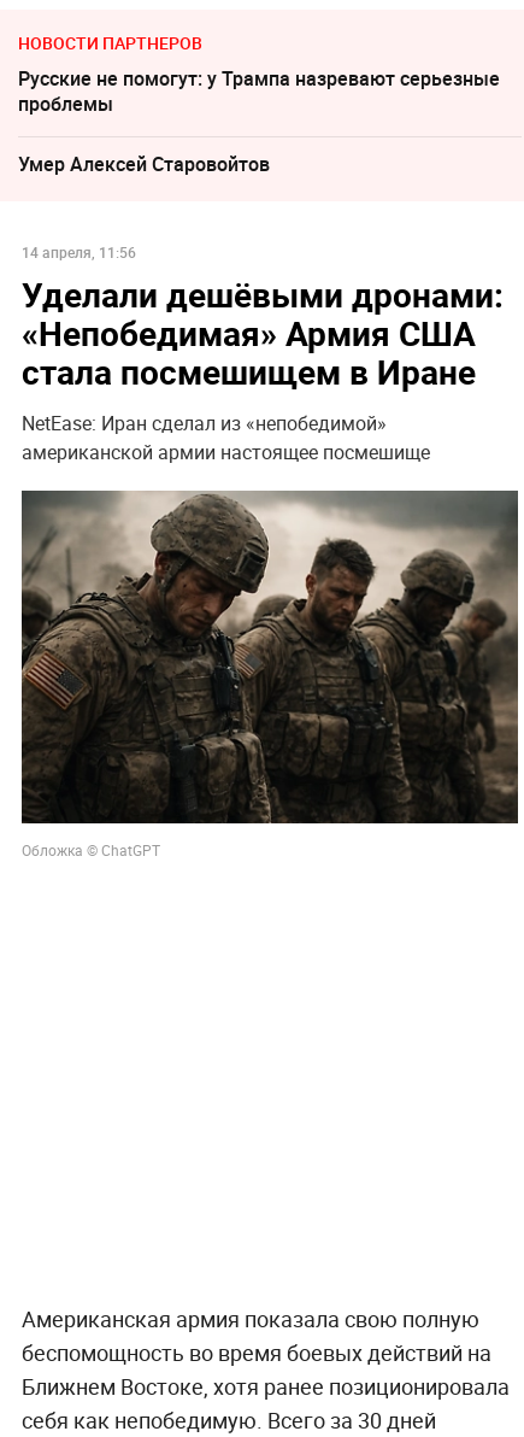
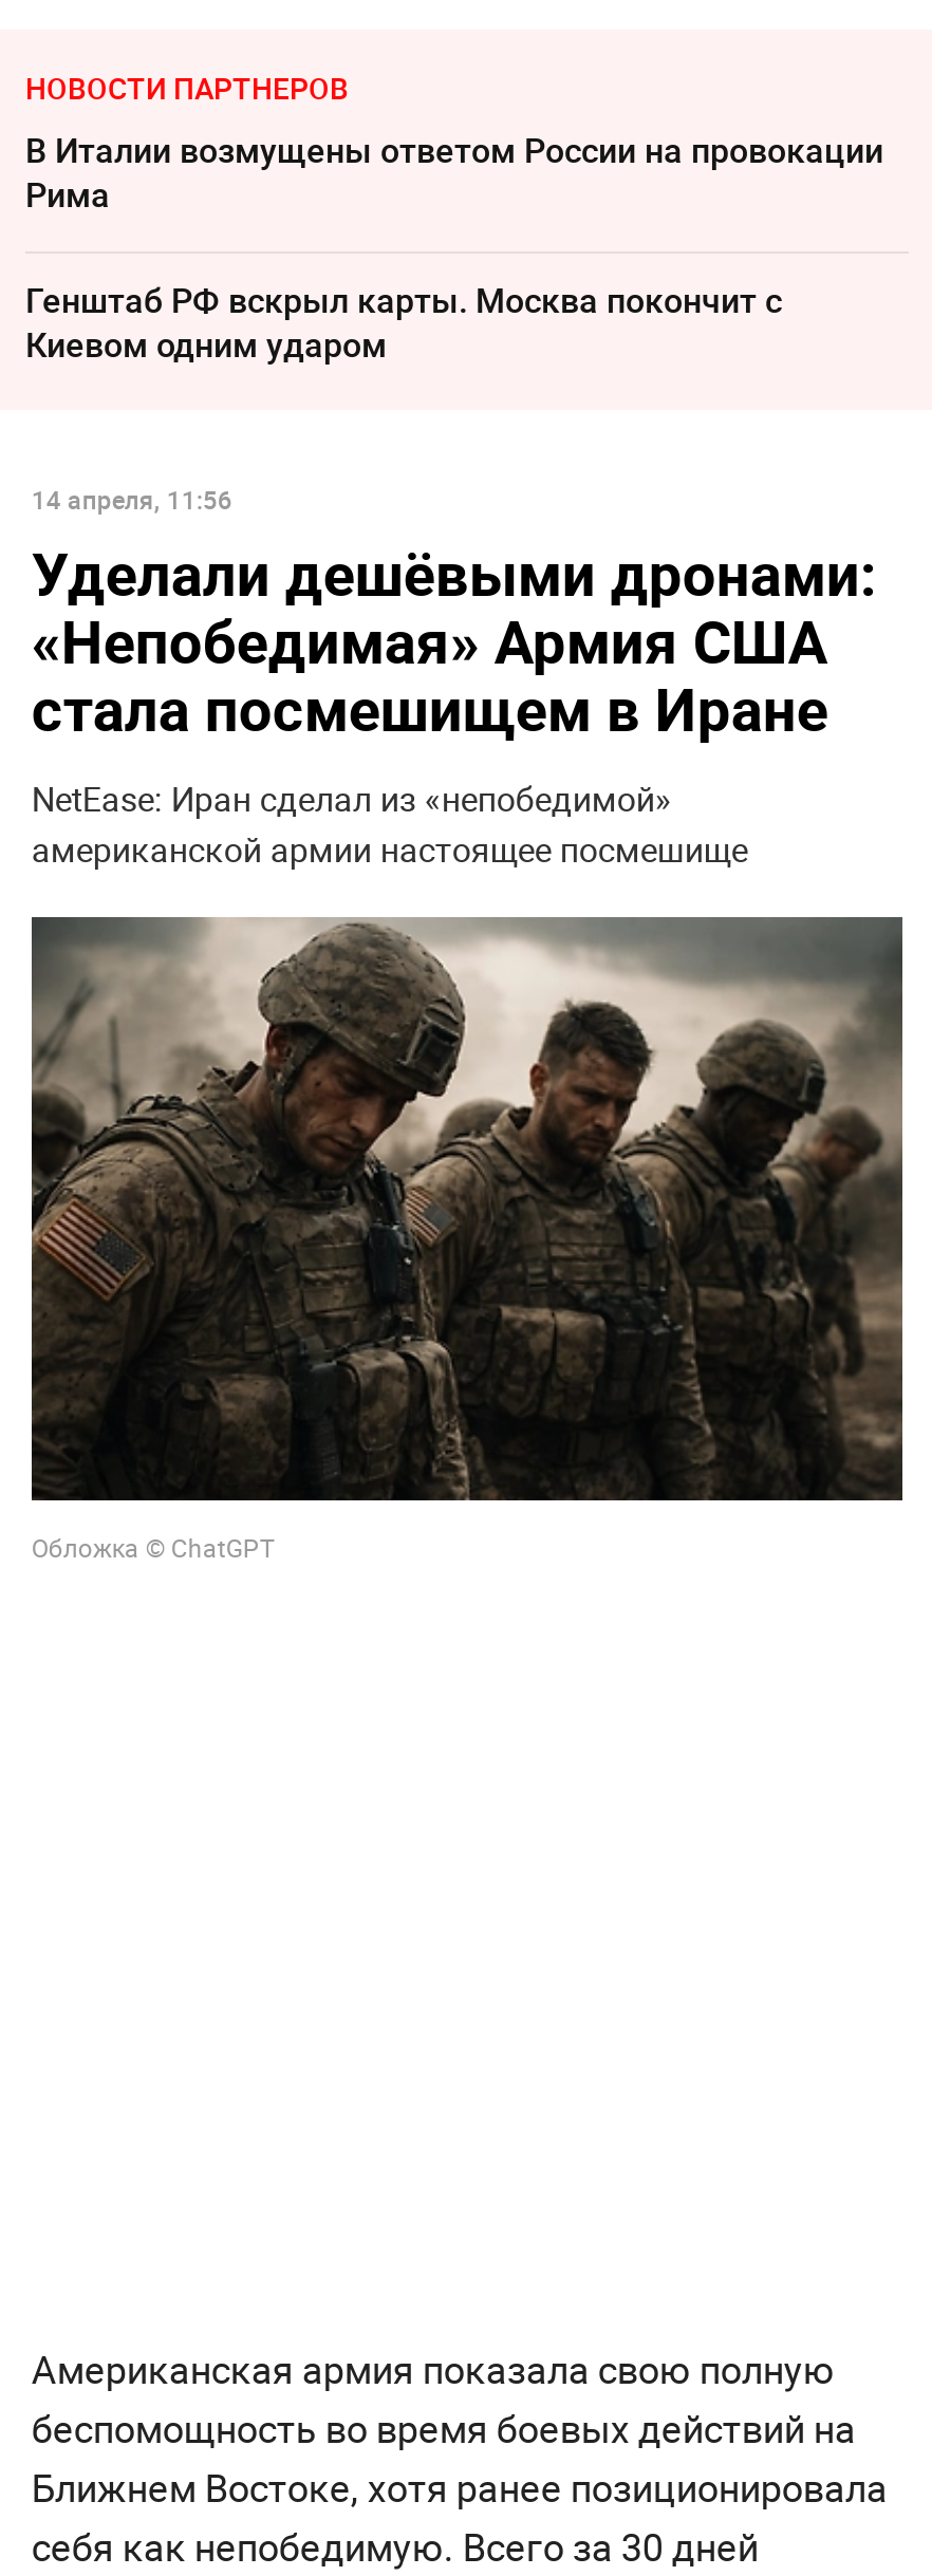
[18,65,500,117] Русские не помогут: у Трампа назревают серьезные | проблемы -> [25,126,883,217] В Италии возмущены ответом России на провокации | Рима
[18,150,270,177] Умер Алексeй Старовойтов -> [25,276,782,367] Генштаб РФ вскрыл карты. Москва покончит с | Киевом одним ударом

